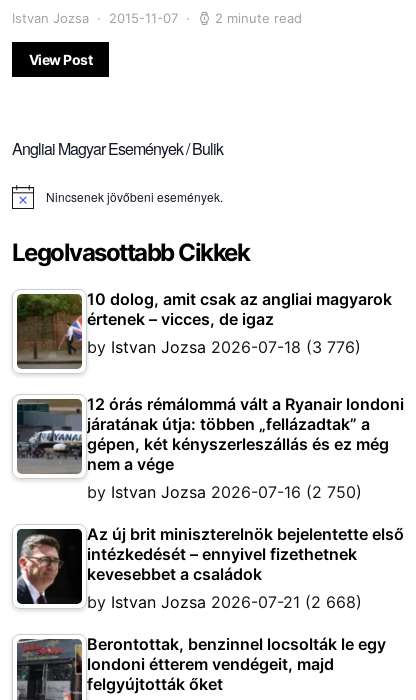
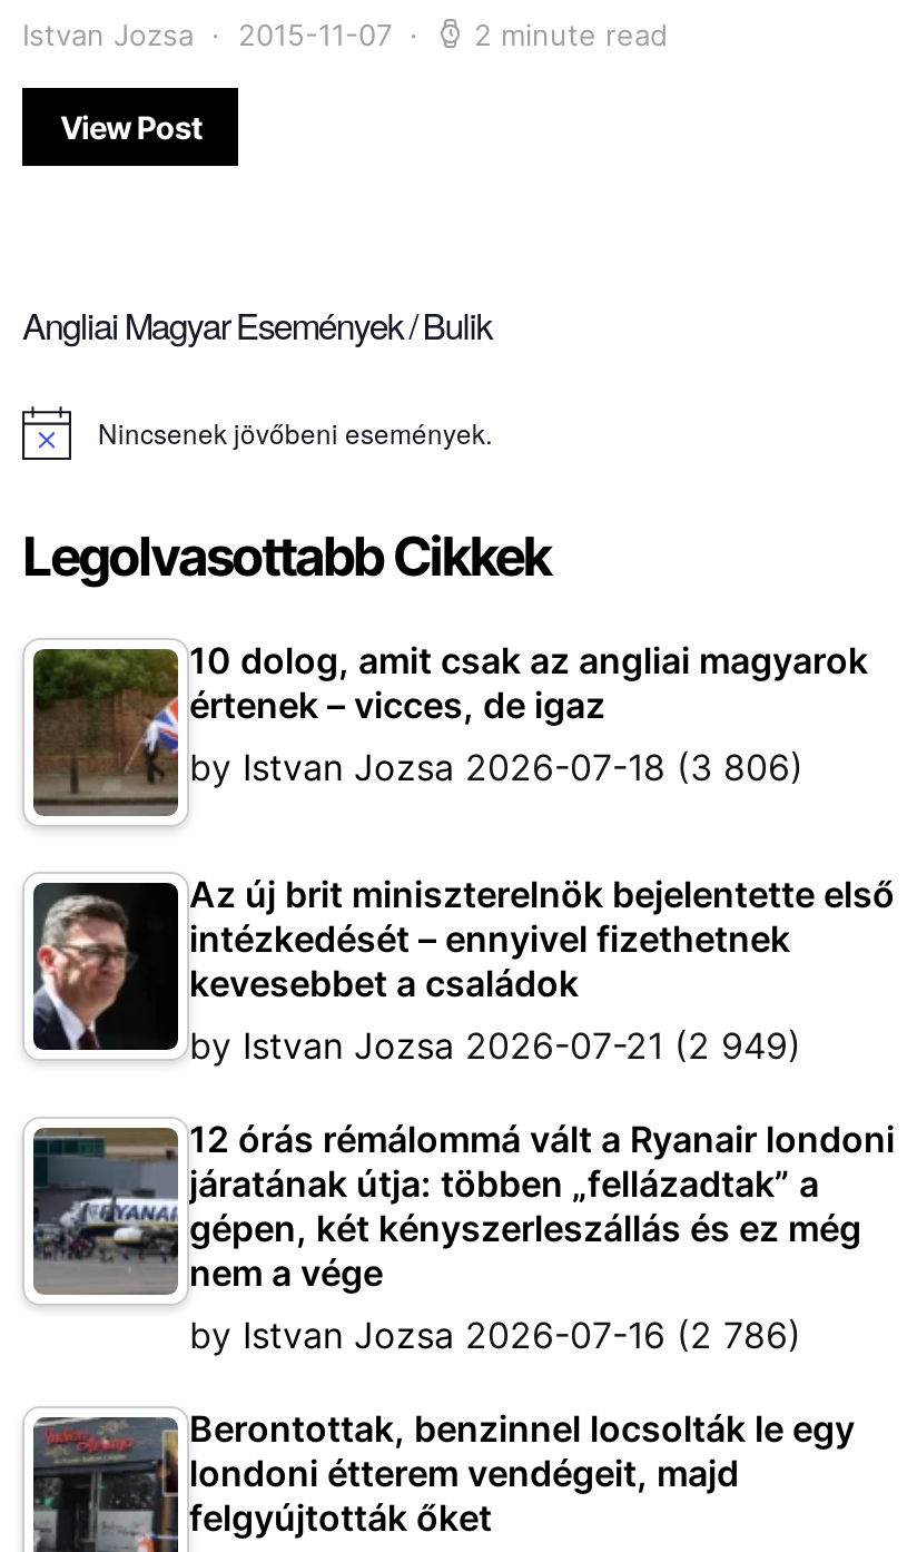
[87,337,361,357] by Istvan Jozsa 2026-07-18 (3 776) -> [189,744,803,1067] by Istvan Jozsa 2026-07-18 (3 806) | by Istvan Jozsa 2026-07-21 (2 949)
moved [15,394,404,474] -> [29,1116,895,1294]: [image] | 12 órás rémálommá vált a Ryanair londoni | járatának útja: többen „fellázadtak” a | gépen, két kényszerleszállás és ez még | nem a vége
[87,482,362,612] by Istvan Jozsa 2026-07-16 (2 750) | by Istvan Jozsa 2026-07-21 (2 668) -> [189,1312,801,1356] by Istvan Jozsa 2026-07-16 (2 786)
moved [16,524,404,605] -> [33,871,895,1051]: [image] | Az új brit miniszterelnök bejelentette első | intézkedését – ennyivel fizethetnek | kevesebbet a családok

